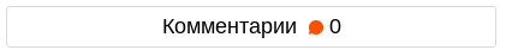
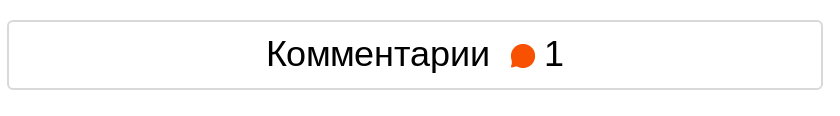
[162,15,341,38] Комментарии 0 -> [266,34,564,74] Комментарии 1

